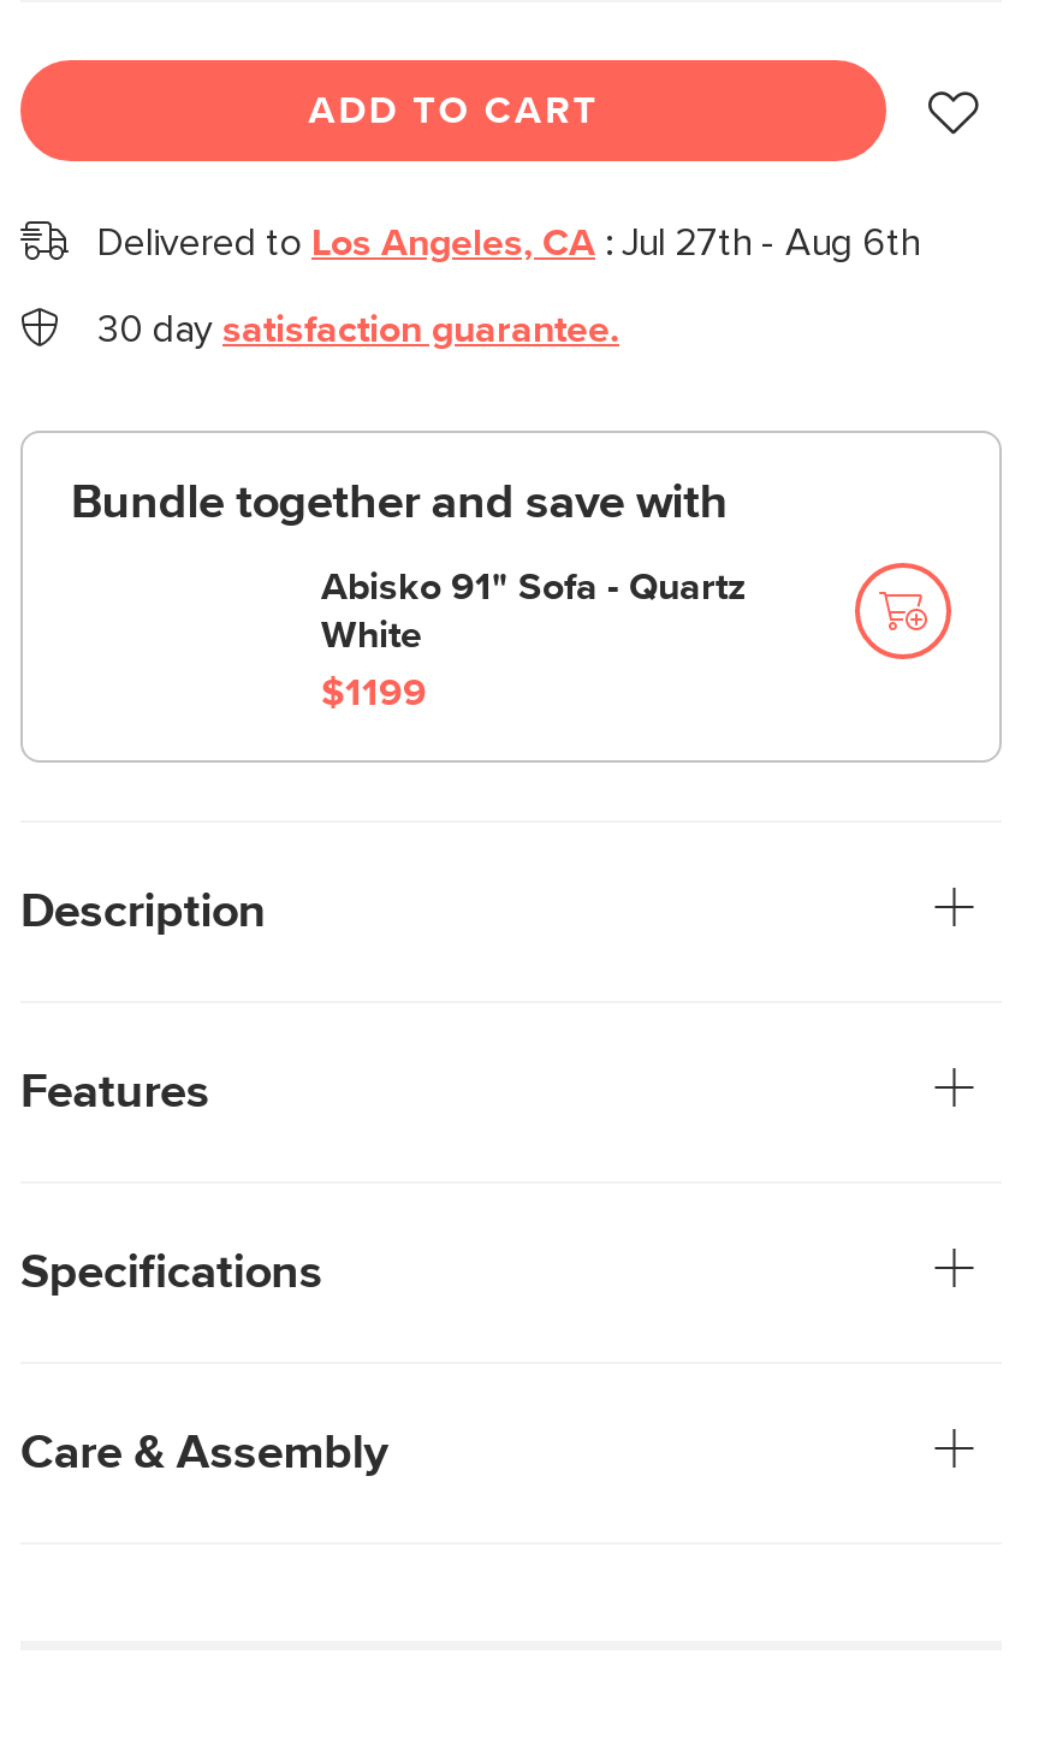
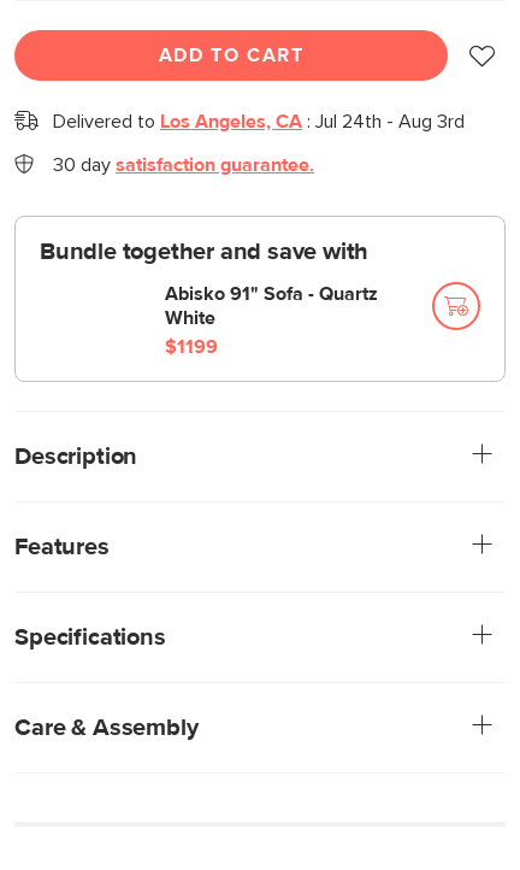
[97,224,920,262] Delivered to Los Angeles, CA: Jul 27th - Aug 6th -> [53,112,465,131] Delivered to Los Angeles, CA: Jul 24th - Aug 3rd

